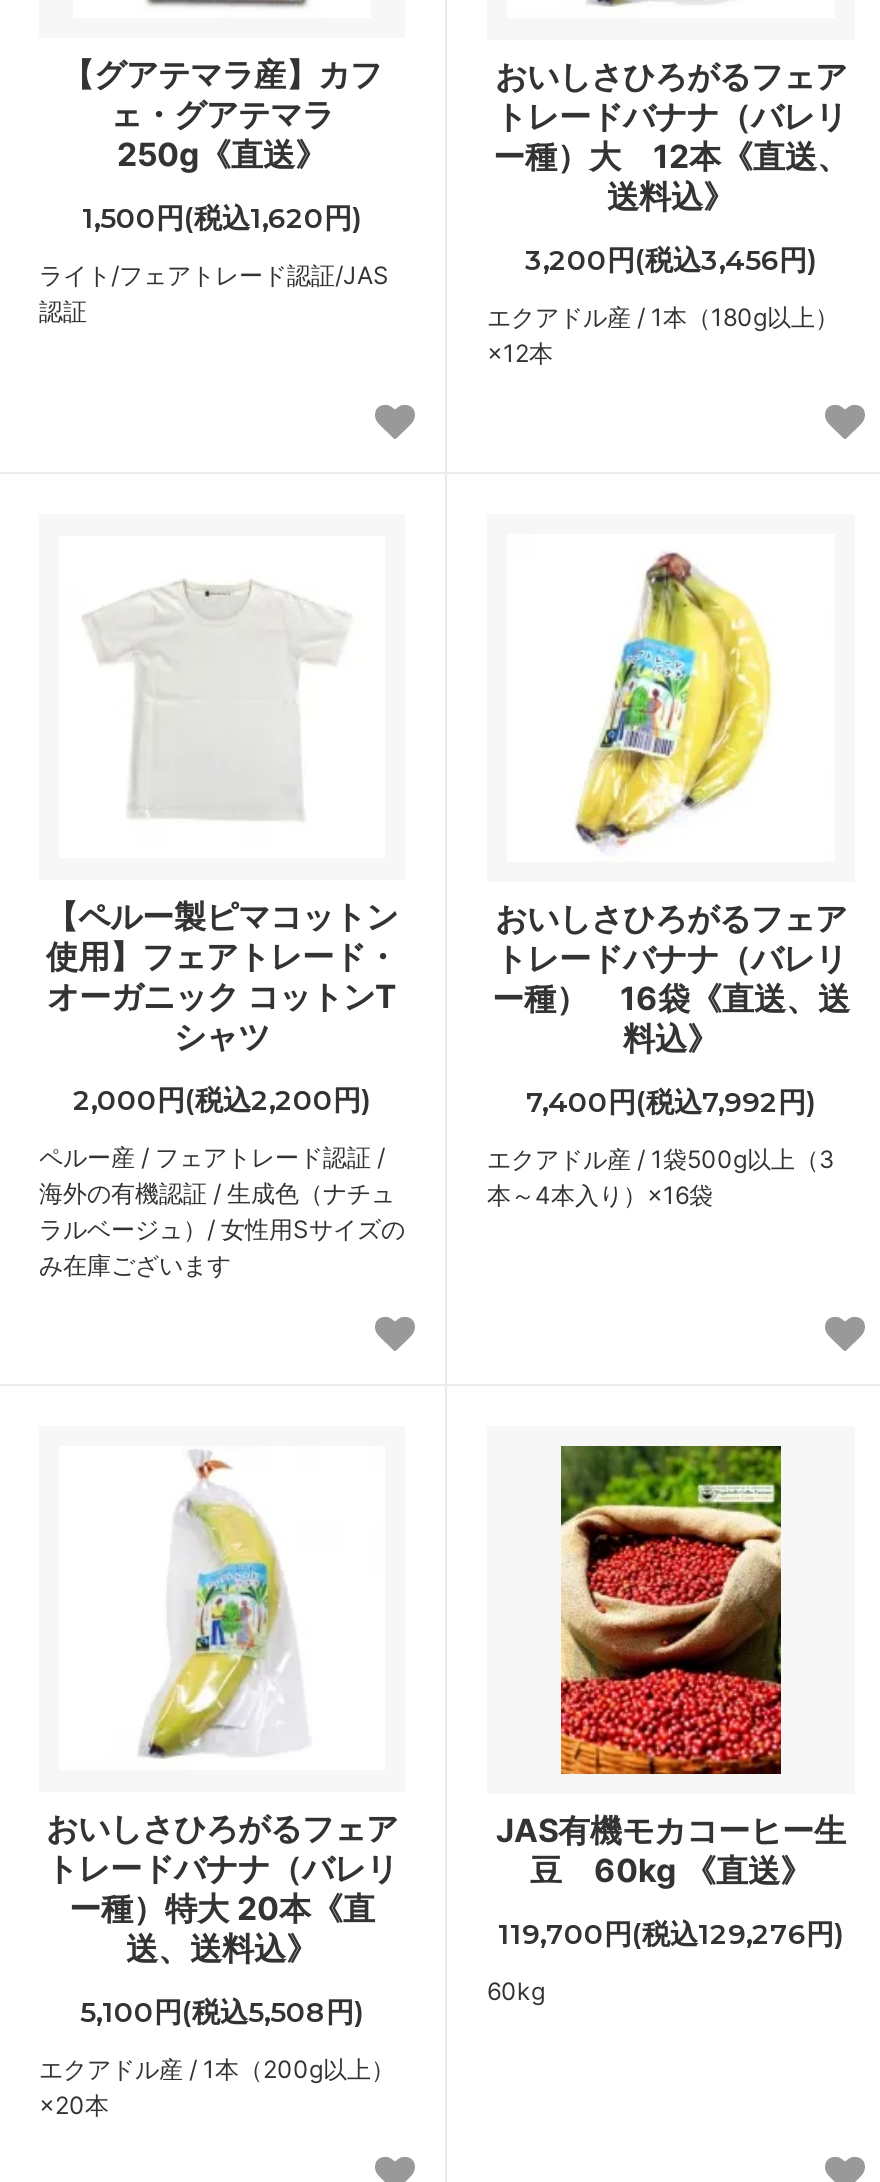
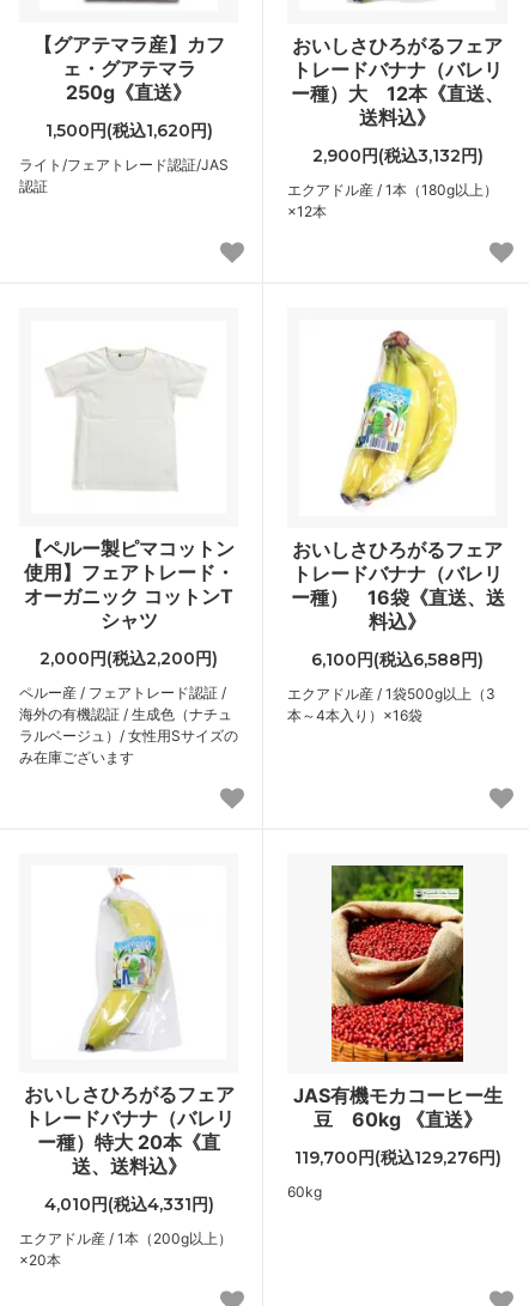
[525,242,817,278] 3,200円(税込3,456円) -> [312,145,483,166] 2,900円(税込3,132円)
[526,1084,816,1120] 7,400円(税込7,992円) -> [311,649,484,670] 6,100円(税込6,588円)
[80,1994,364,2030] 5,100円(税込5,508円) -> [44,1193,214,1215] 4,010円(税込4,331円)

